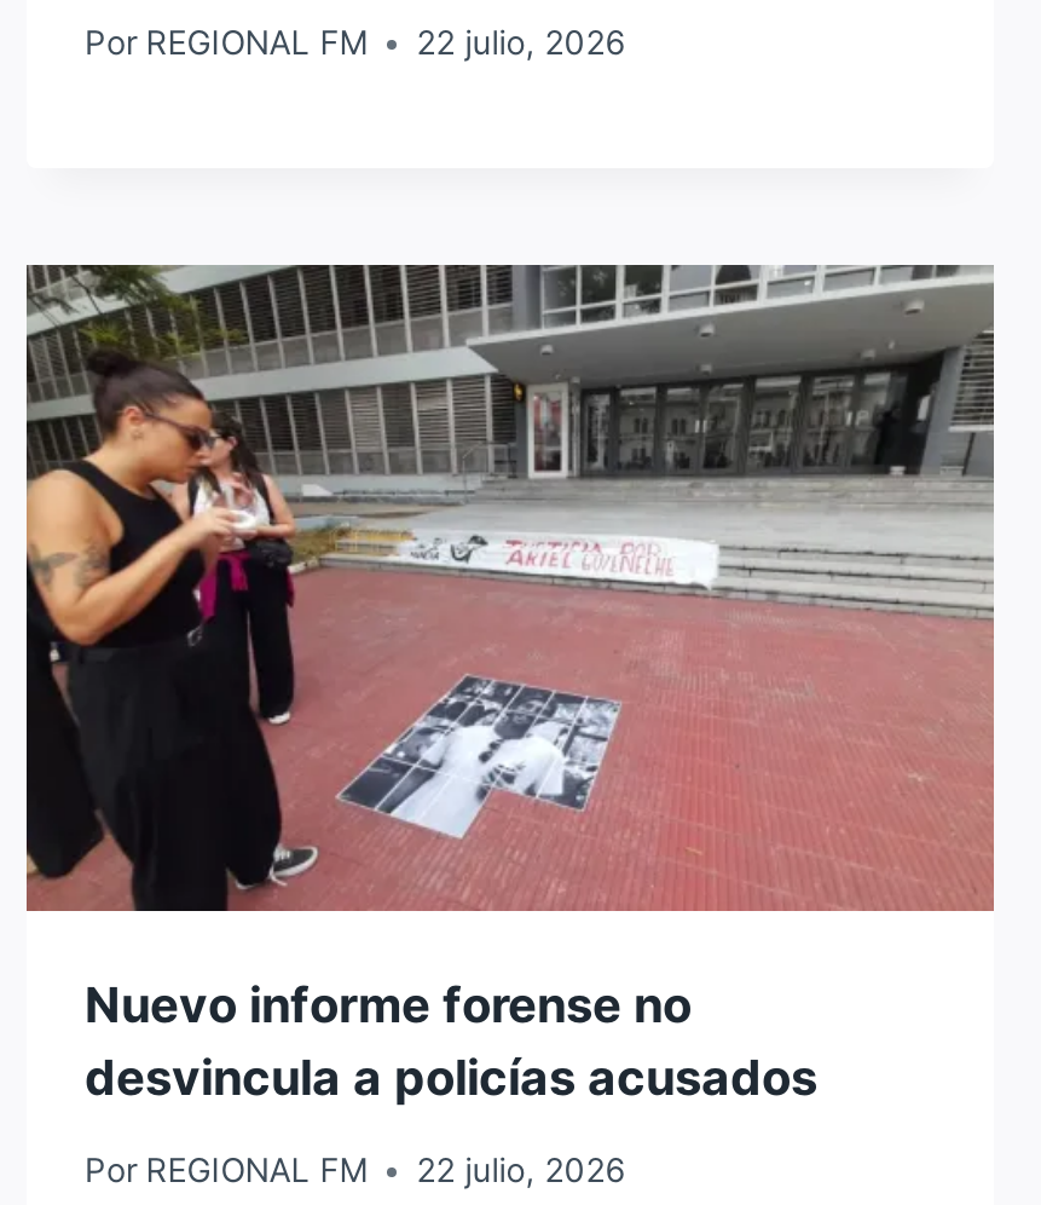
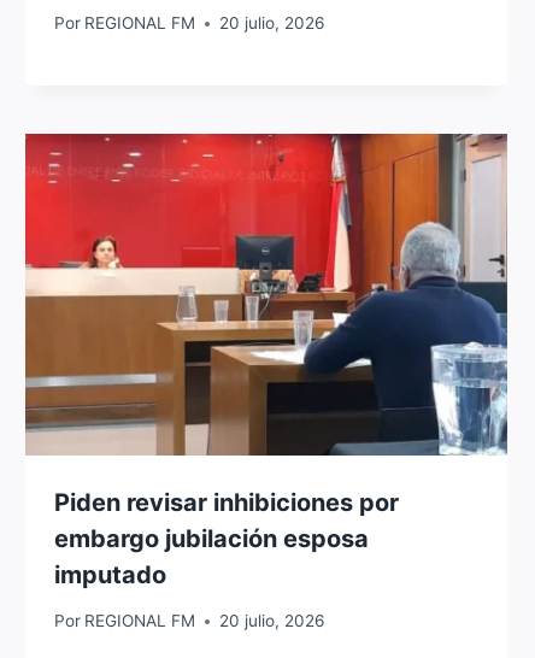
[85,23,624,62] Por REGIONAL FM 22 julio, 2026 -> [54,13,324,33] Por REGIONAL FM 20 julio, 2026
[24,263,996,1107] [image] | Nuevo informe forense no | desvincula a policías acusados -> [24,133,508,589] [image] | Piden revisar inhibiciones por | embargo jubilación esposa | imputado
[85,1152,624,1190] Por REGIONAL FM 22 julio, 2026 -> [54,611,324,631] Por REGIONAL FM 20 julio, 2026

